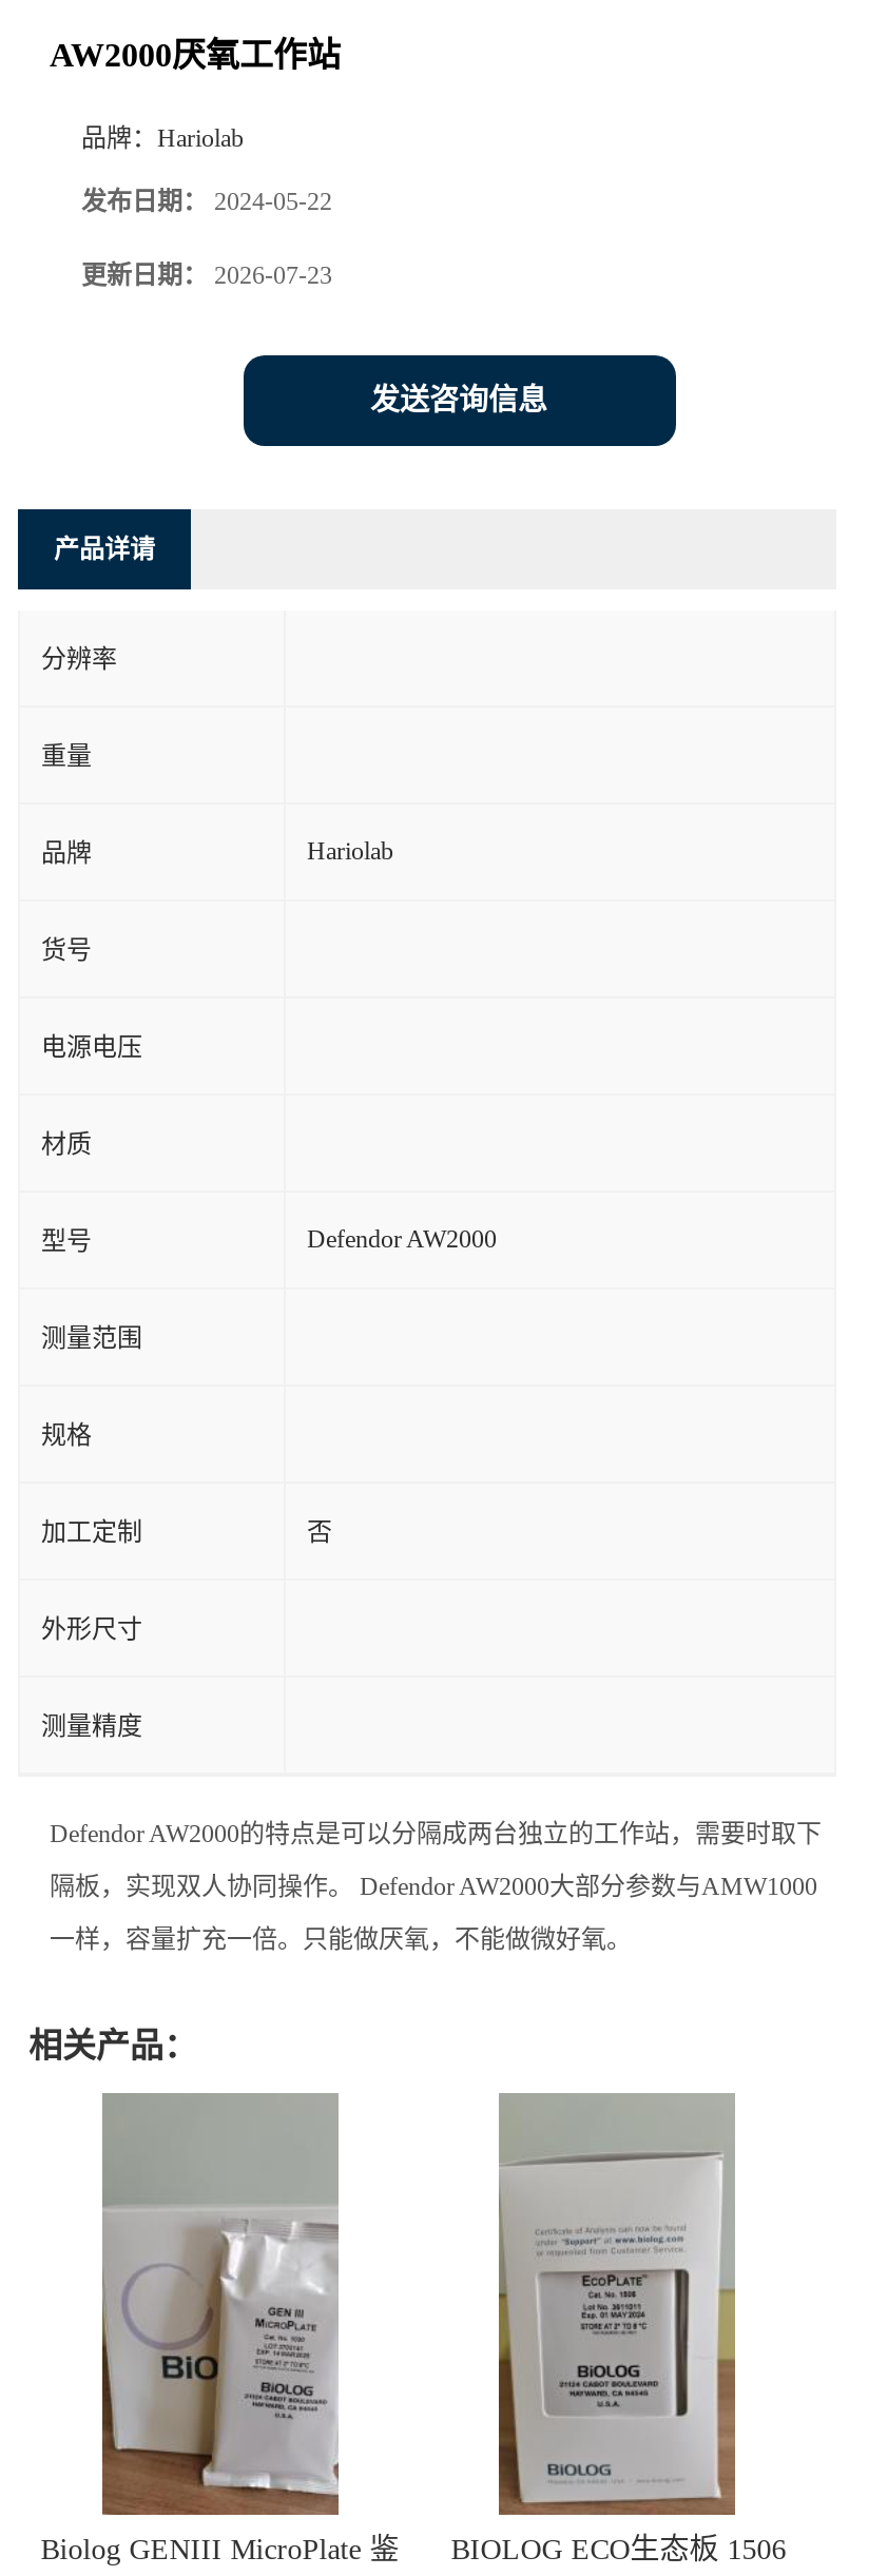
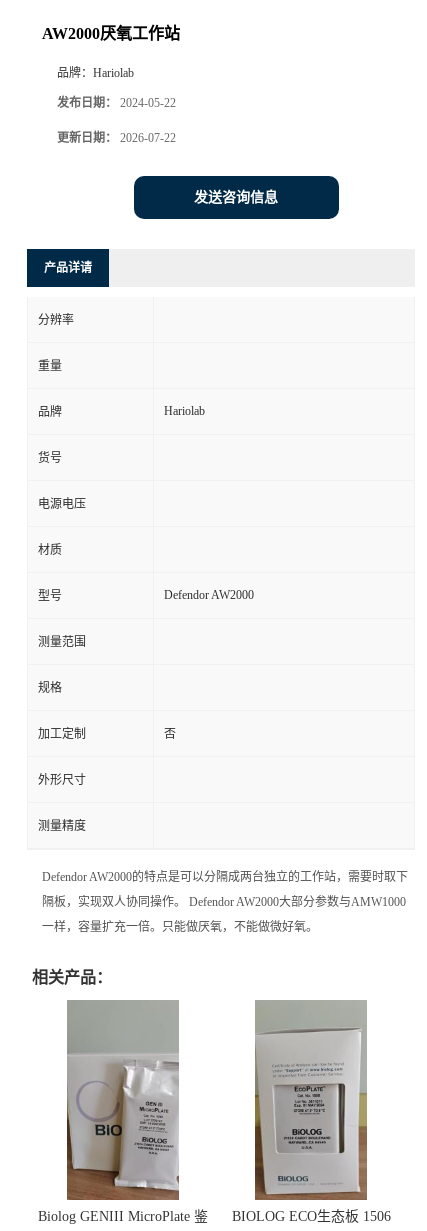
[81,260,332,290] 更新日期：2026-07-23 -> [57,131,176,145] 更新日期：2026-07-22

